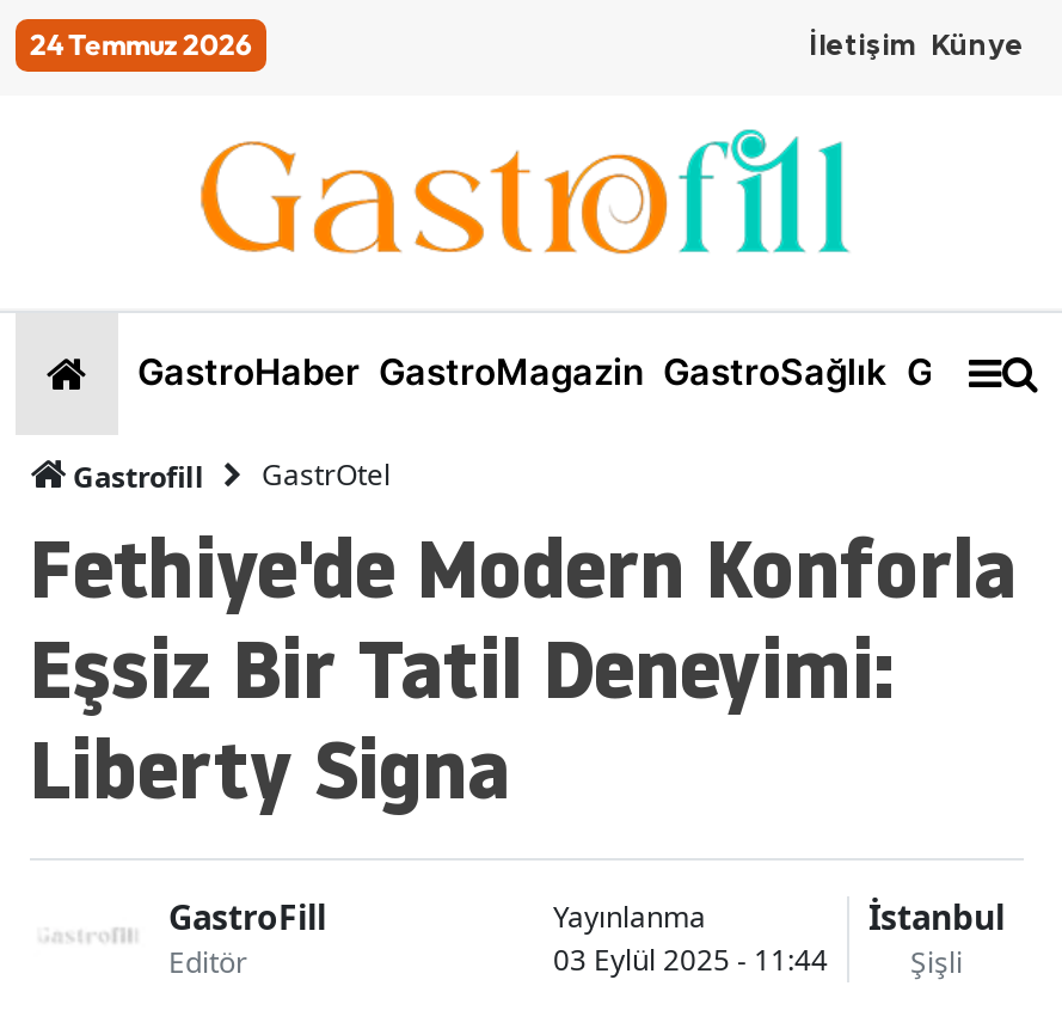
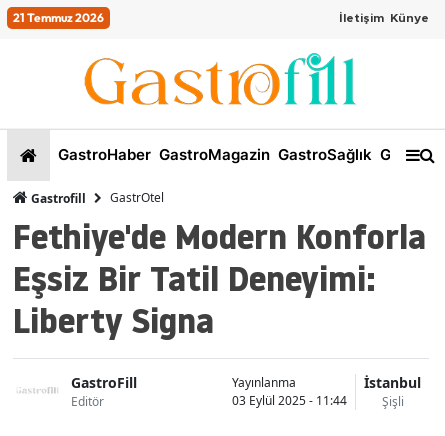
[30,26,252,62] 24 Temmuz 2026 -> [13,10,104,25] 21 Temmuz 2026

